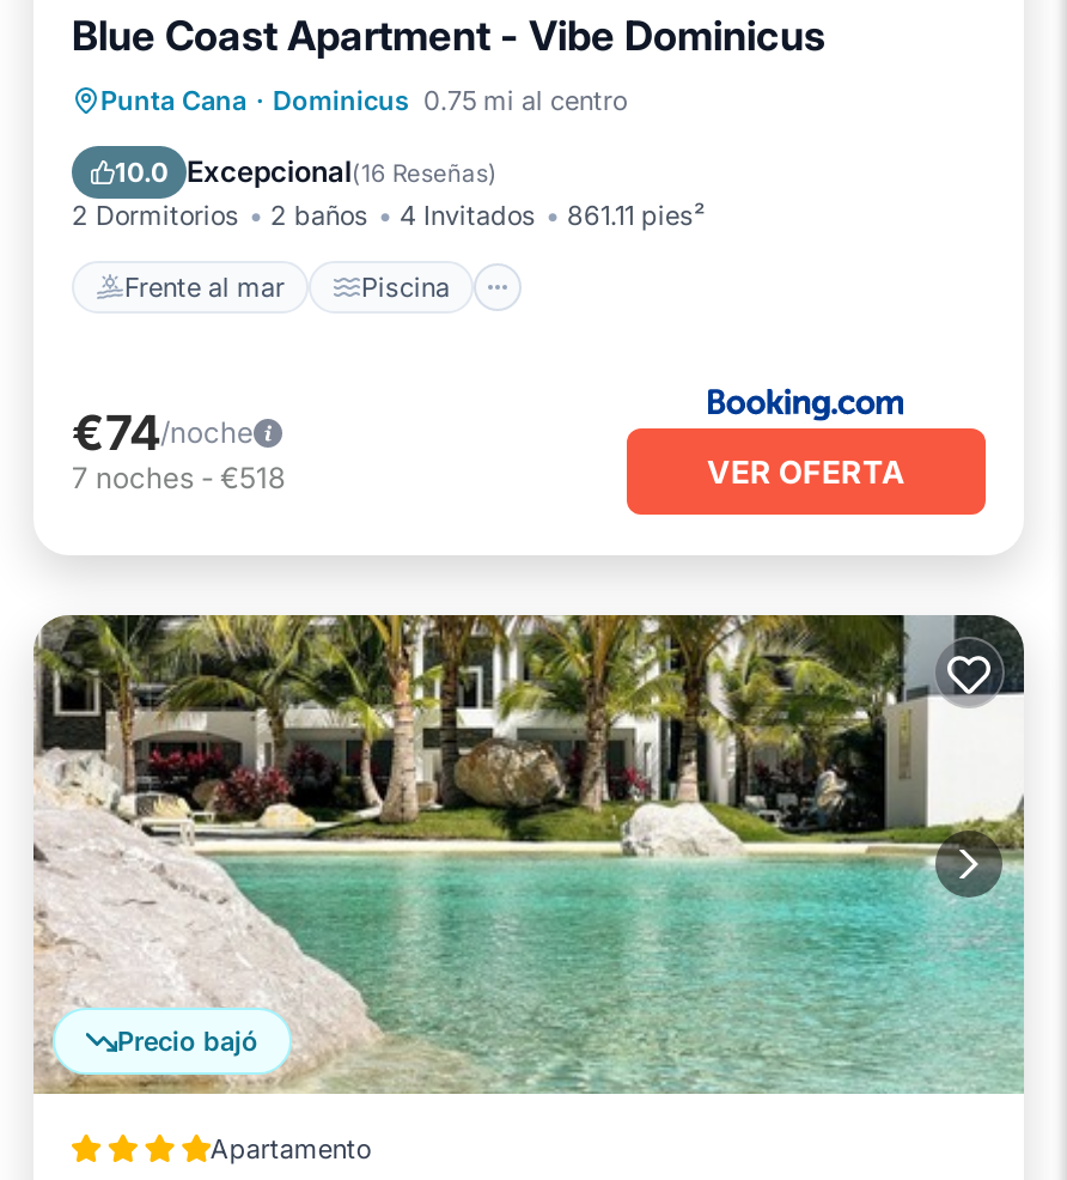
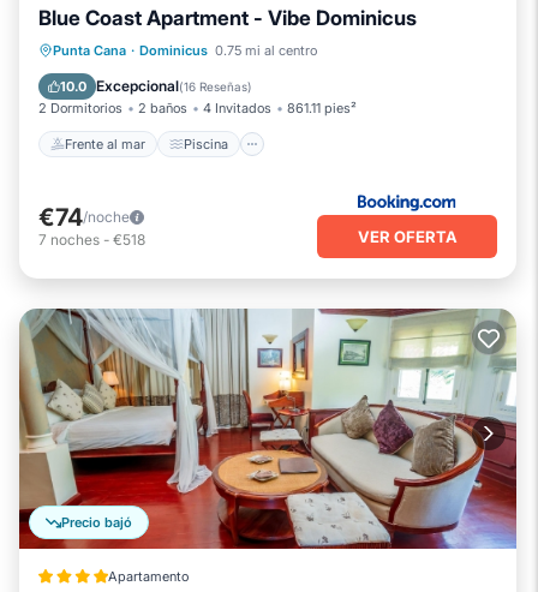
[33,613,1026,1096] [image] -> [18,309,518,550] [image]

